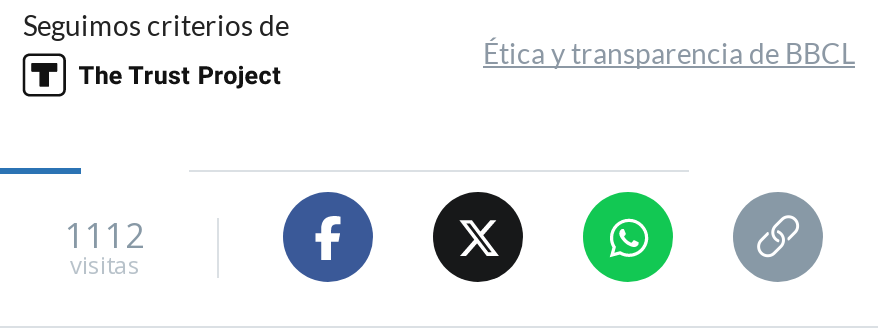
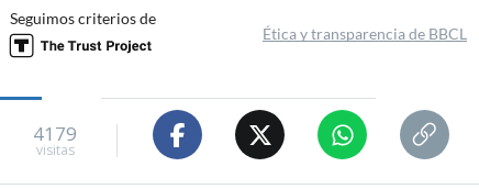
[65,212,145,258] 1112 -> [33,121,77,146] 4179

